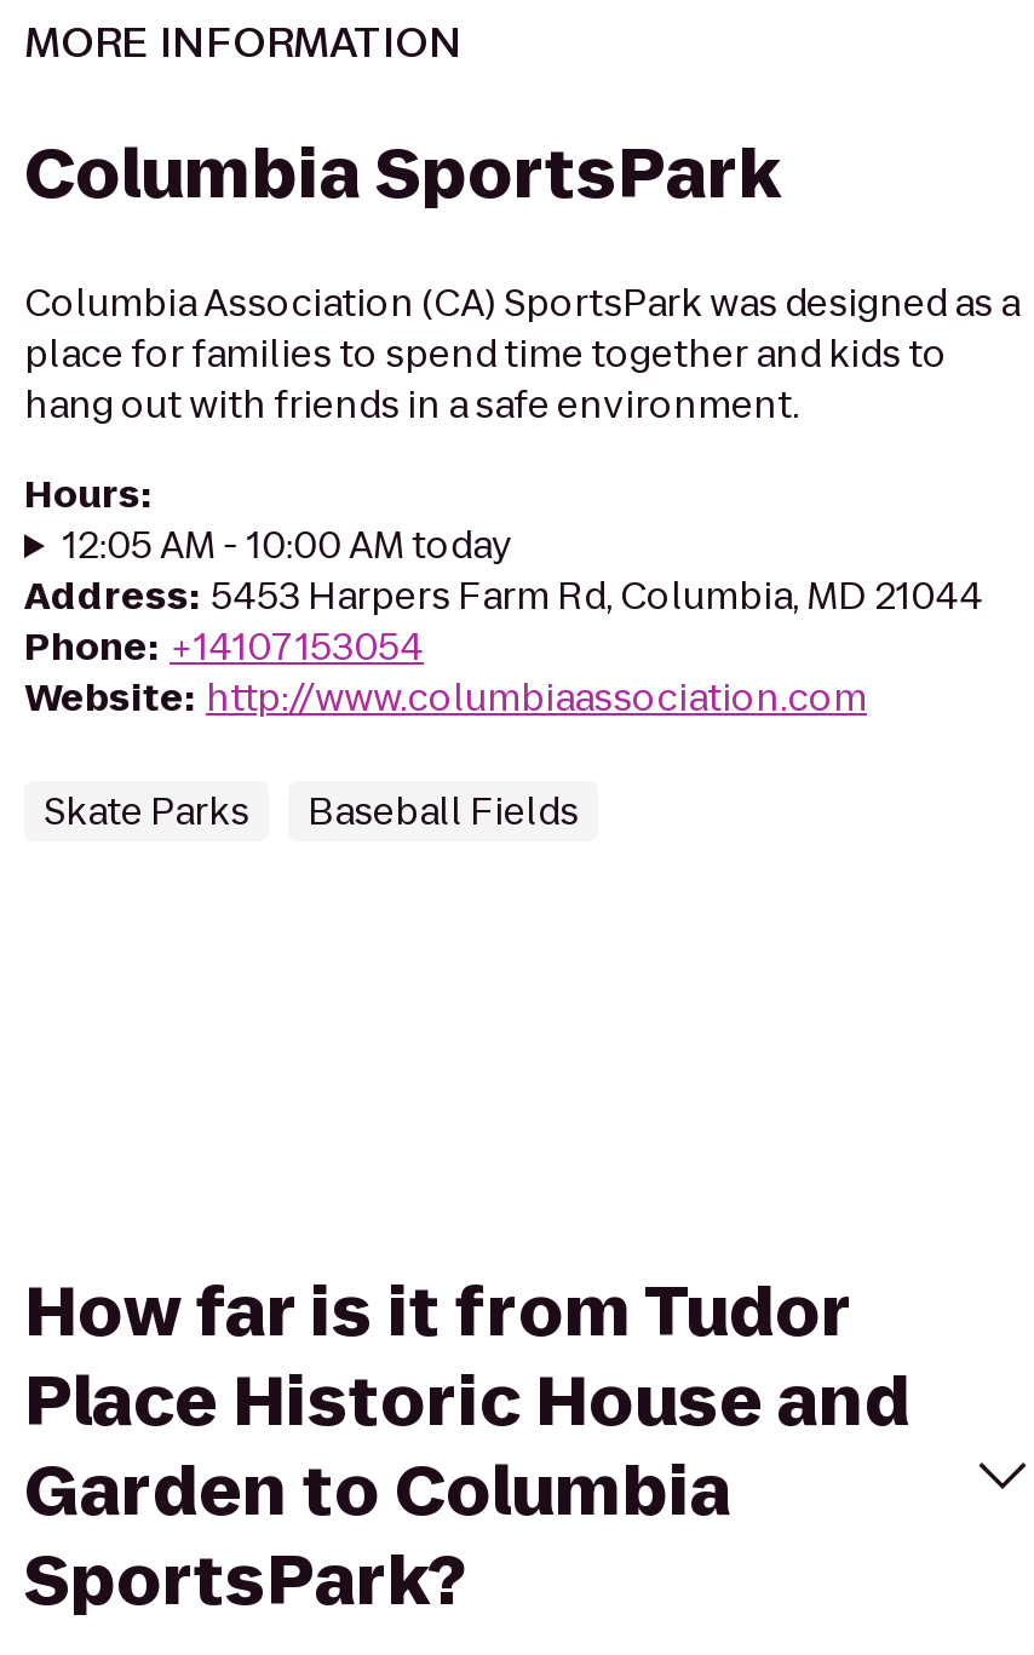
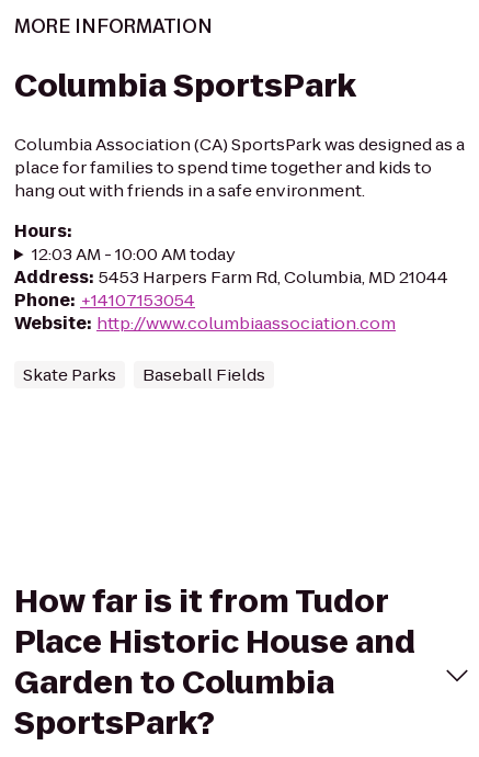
[63,519,513,570] 12:05 AM - 10:00 AM today -> [32,242,236,265] 12:03 AM - 10:00 AM today

